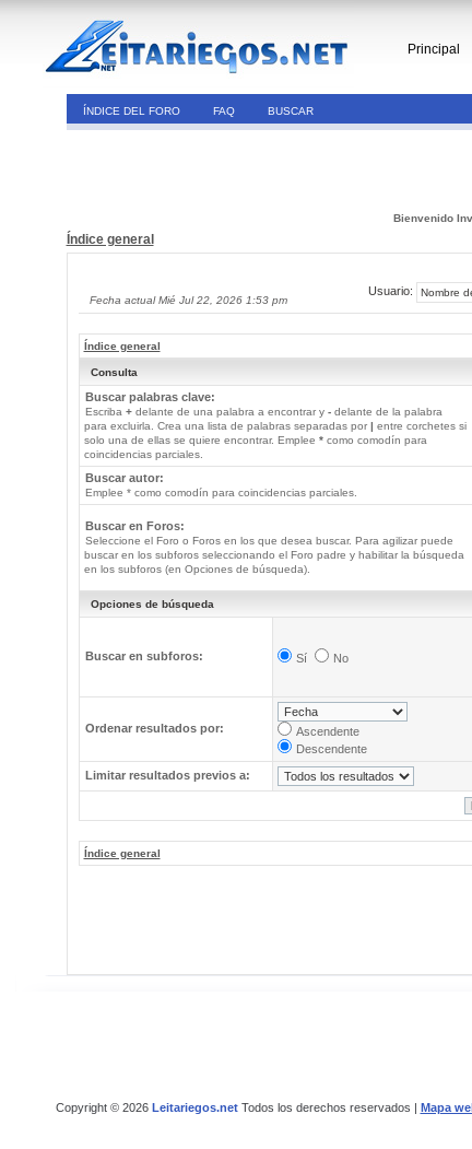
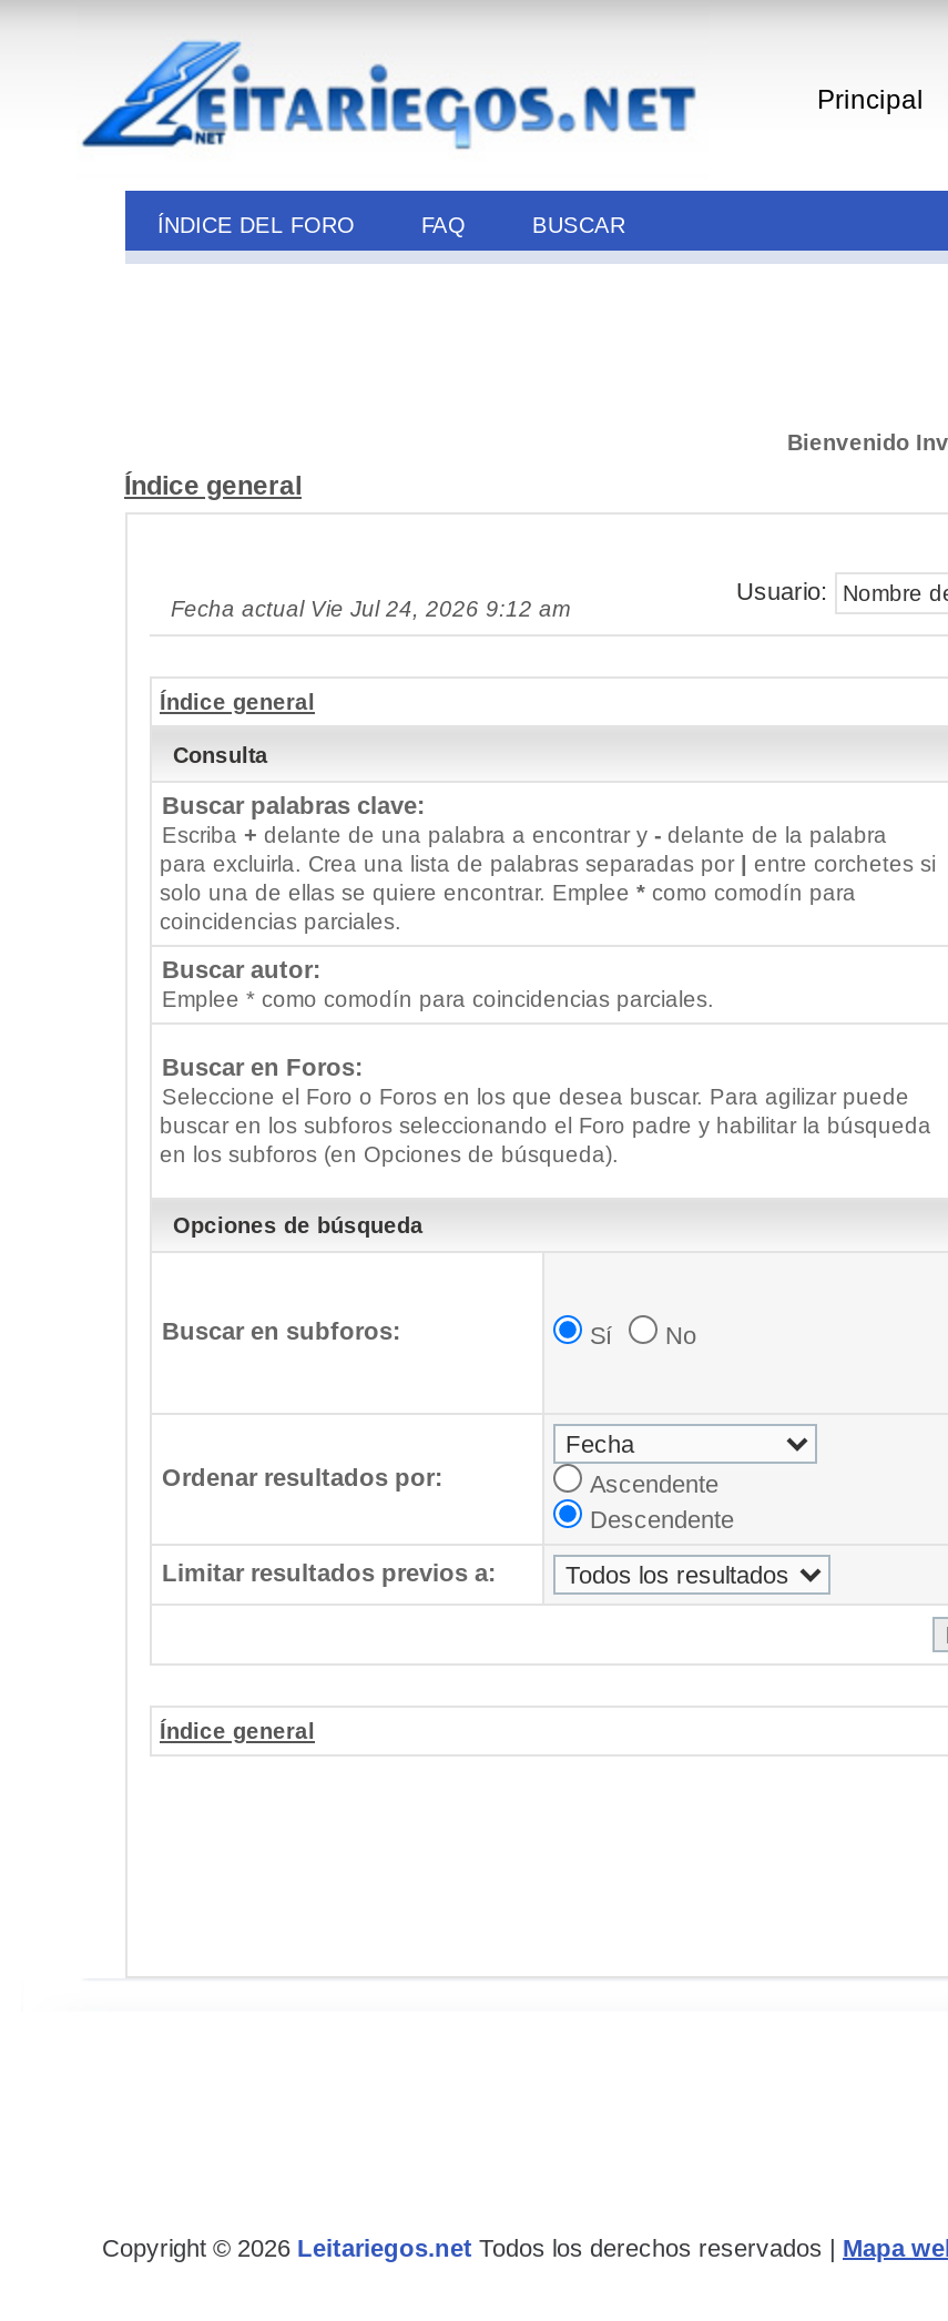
[89,294,287,306] Fecha actual Mié Jul 22, 2026 1:53 pm -> [171,597,570,621] Fecha actual Vie Jul 24, 2026 9:12 am

